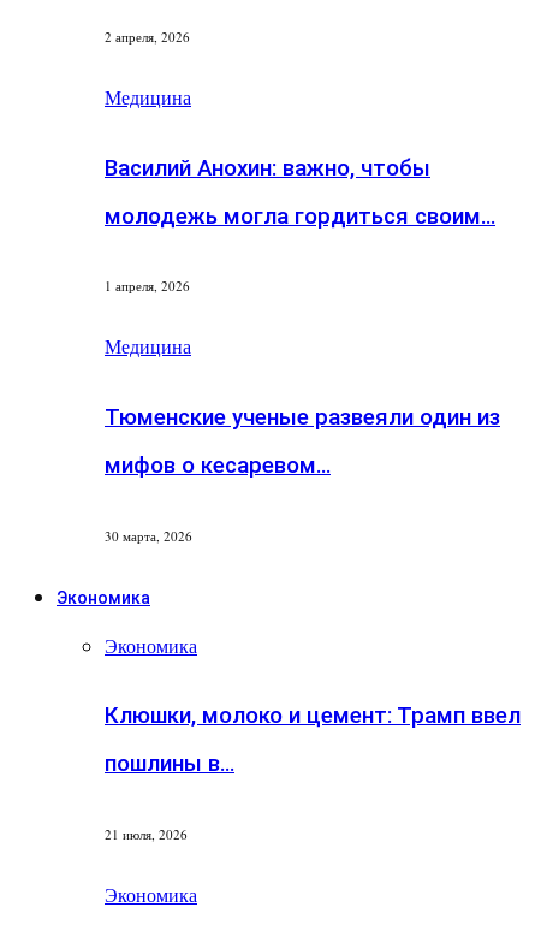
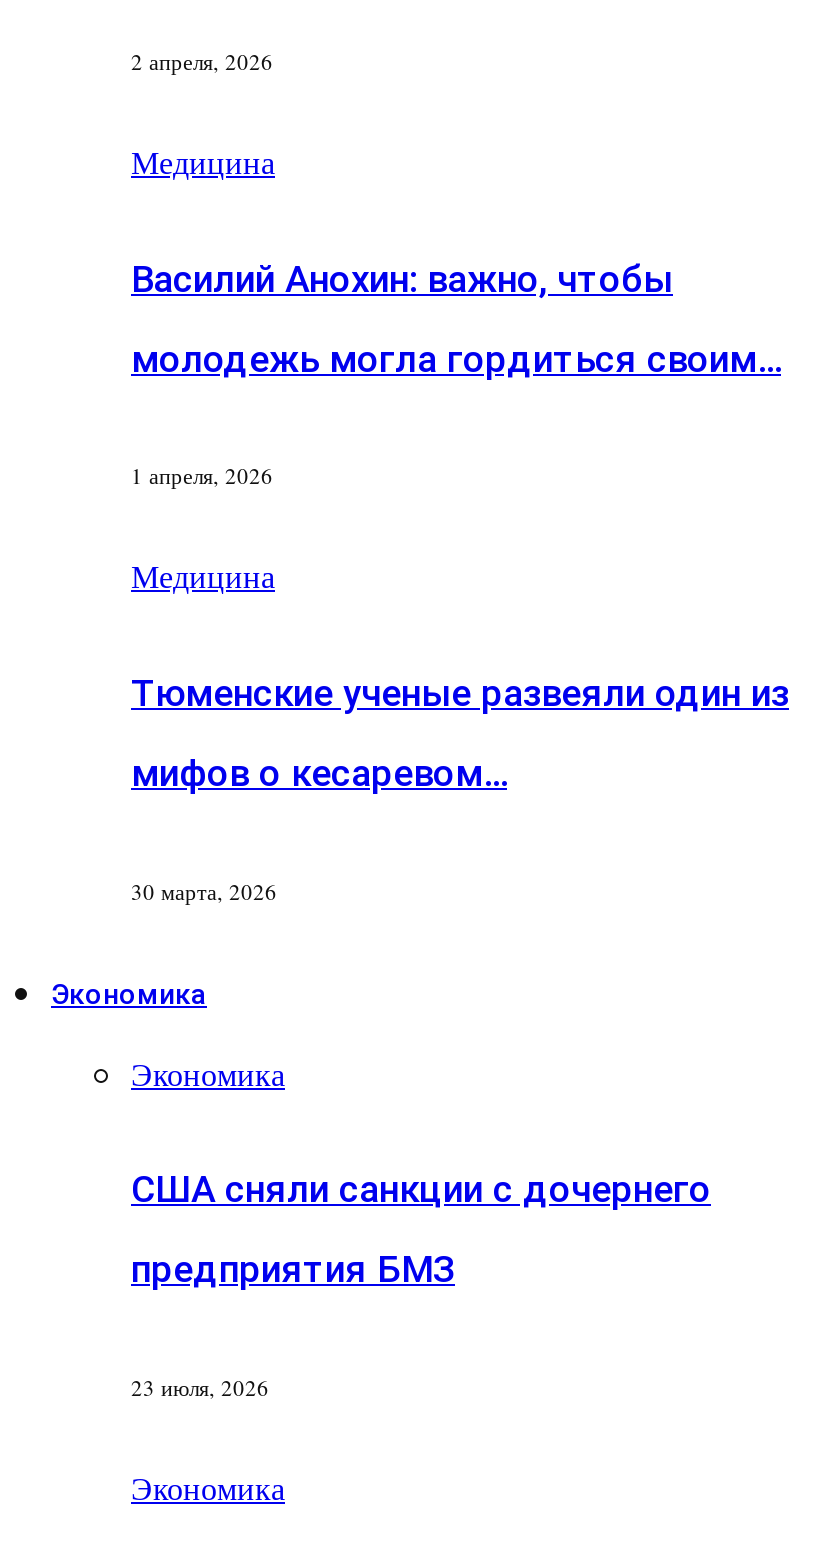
[105,703,521,730] Клюшки, молоко и цемент: Трамп ввел -> [131,1169,711,1213] США сняли санкции с дочернего
[105,751,234,778] пошлины в… -> [131,1249,455,1293] предприятия БМЗ
[105,825,188,843] 21 июля, 2026 -> [131,1372,269,1402] 23 июля, 2026

